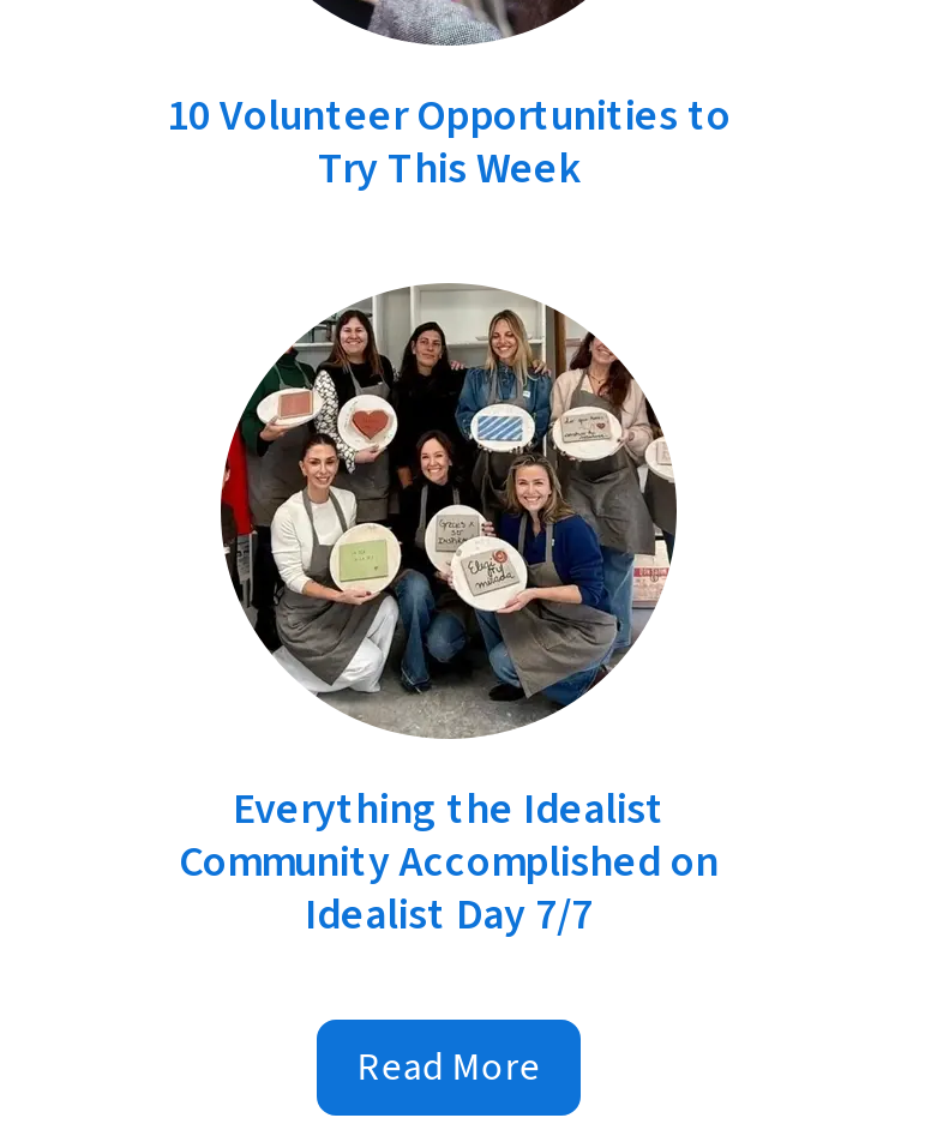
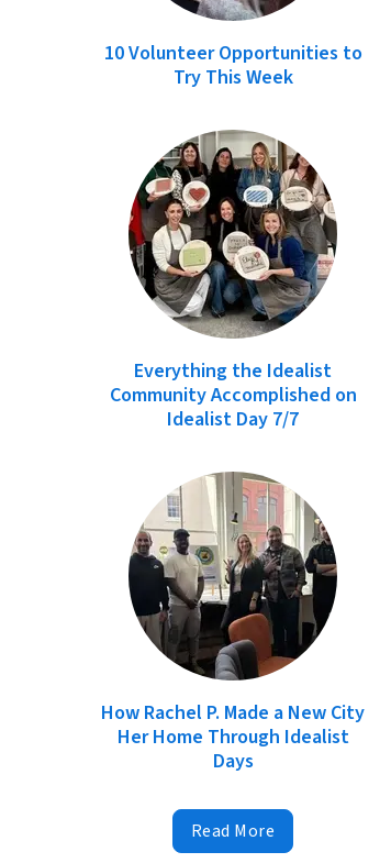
none -> [101,474,365,775] [image] | How Rachel P. Made a New City | Her Home Through Idealist | Days

